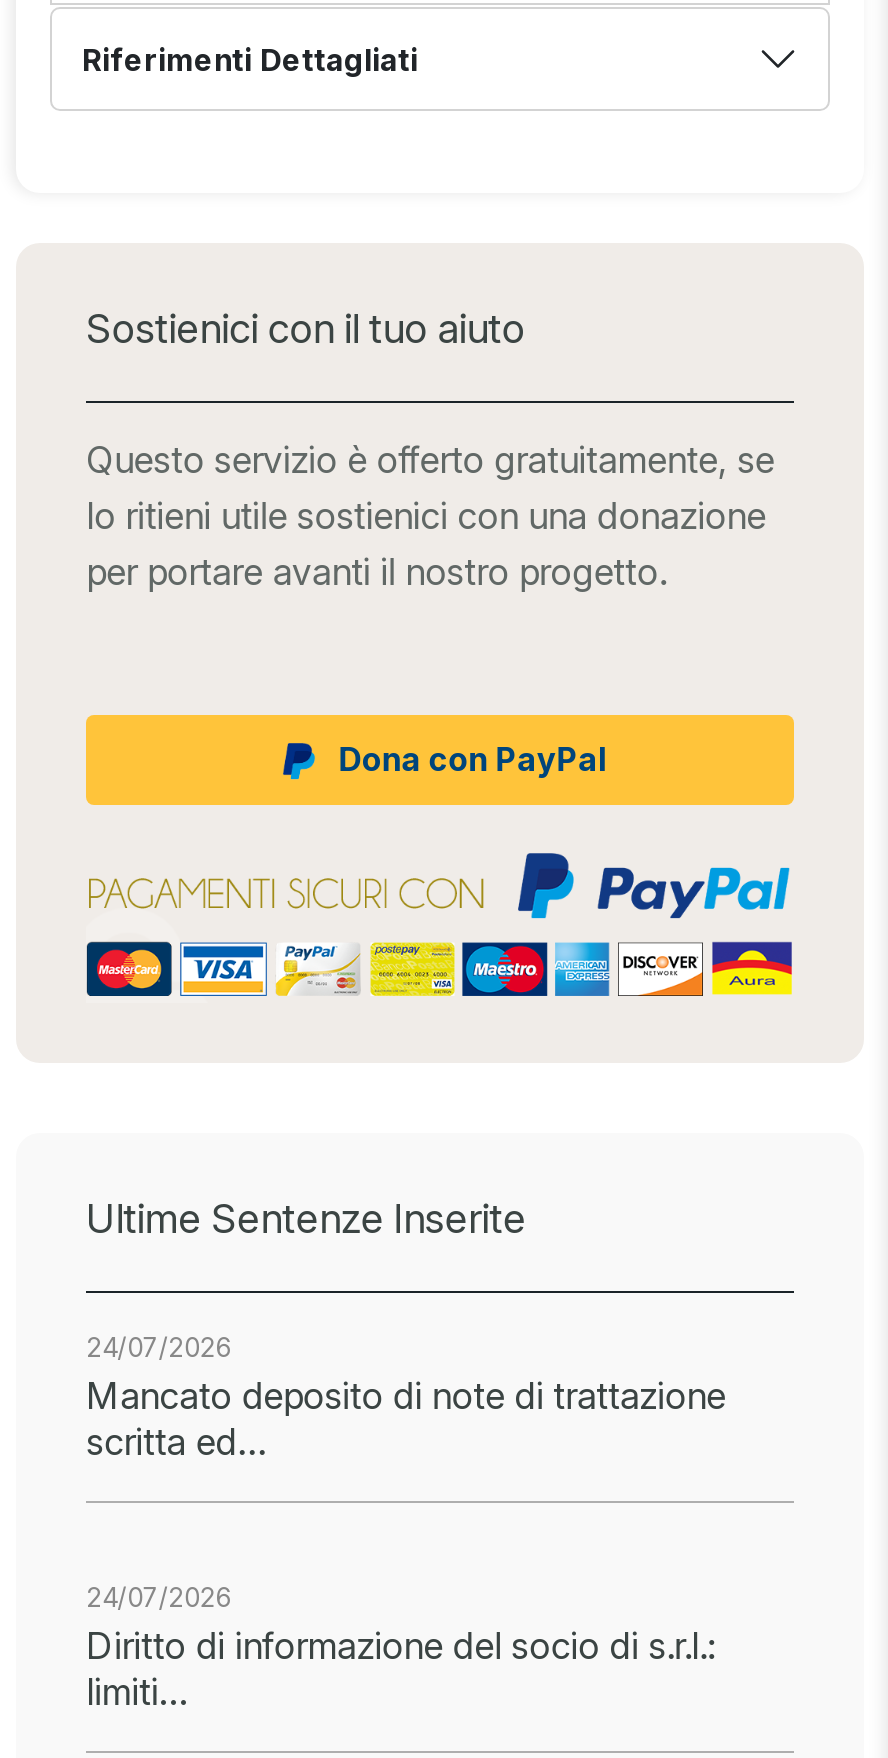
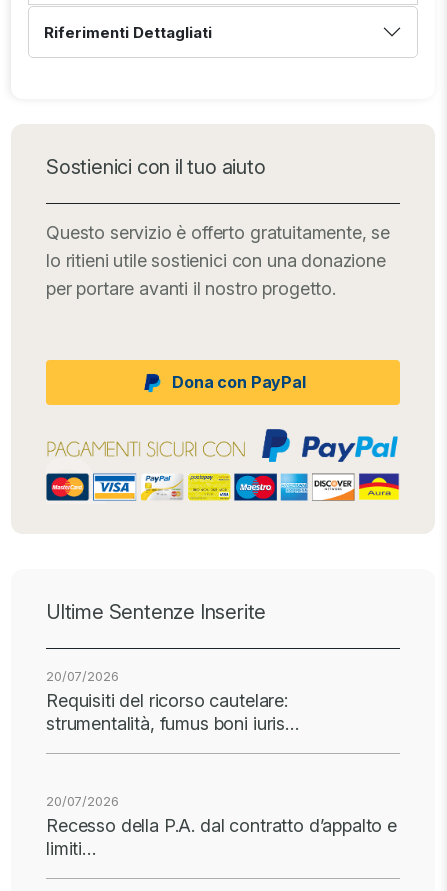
[86,1332,726,1464] 24/07/2026 | Mancato deposito di note di trattazione | scritta ed… -> [46,668,299,734] 20/07/2026 | Requisiti del ricorso cautelare: | strumentalità, fumus boni iuris…
[86,1582,714,1668] 24/07/2026 | Diritto di informazione del socio di s.r.l.: -> [46,793,397,836] 20/07/2026 | Recesso della P.A. dal contratto d’appalto e

